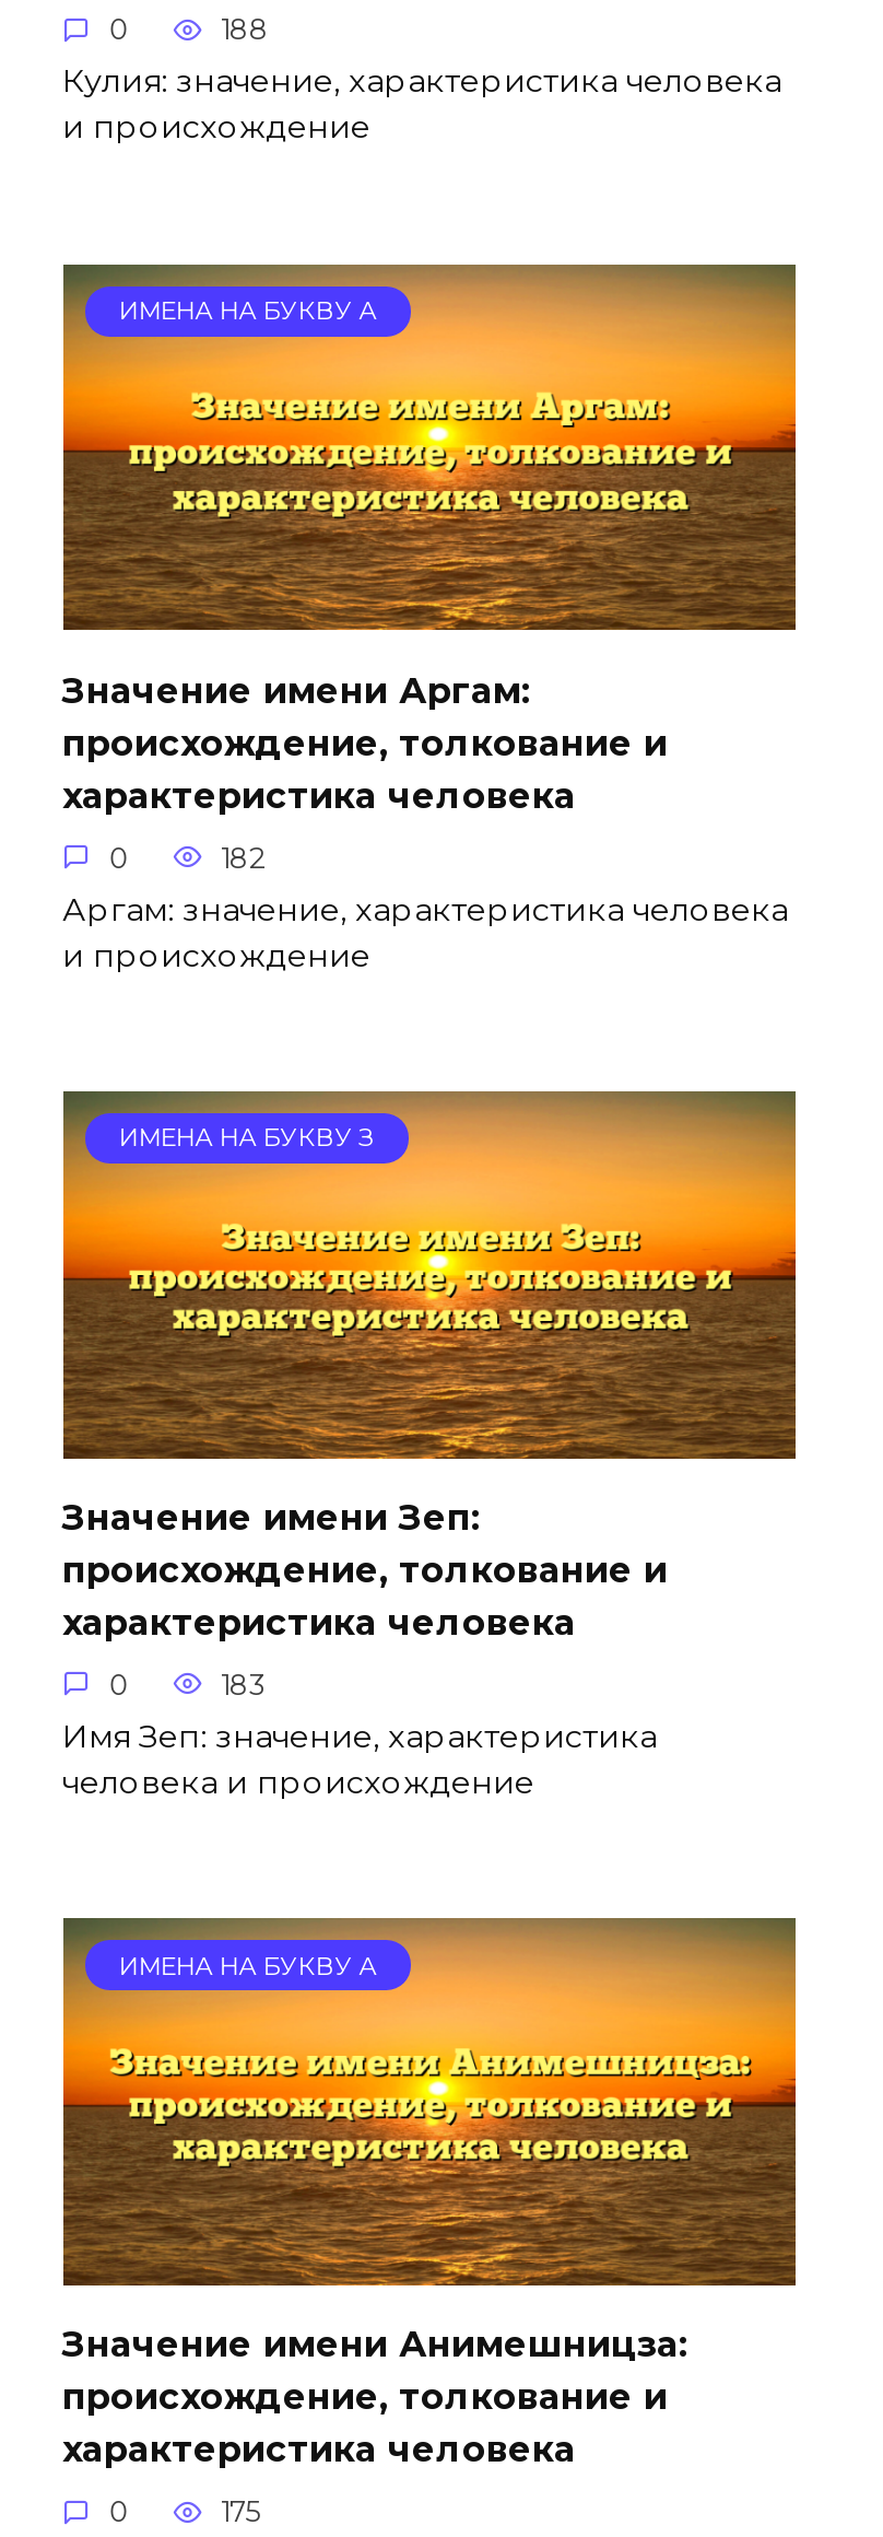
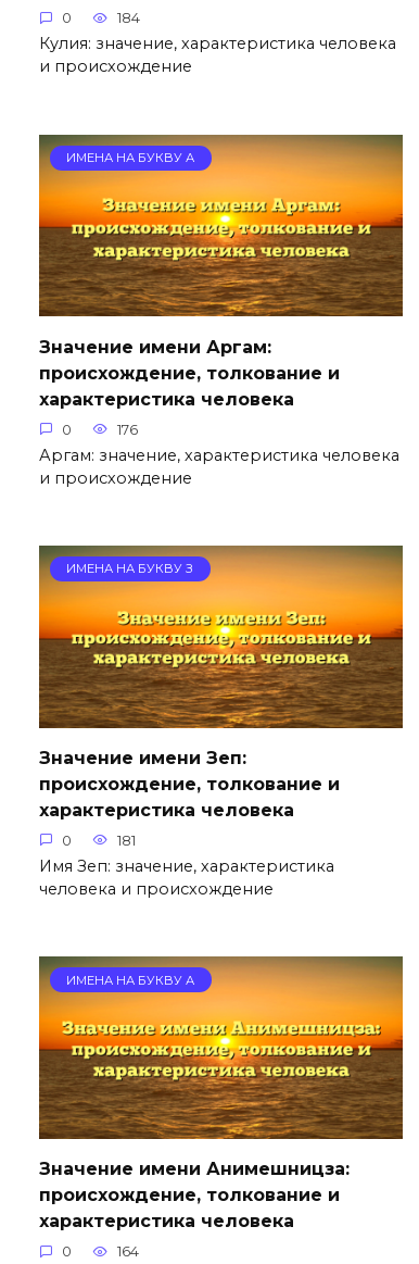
[221,14,269,47] 188 -> [117,10,140,27] 184
[221,841,264,874] 182 -> [117,421,138,438] 176
[221,1669,267,1702] 183 -> [117,833,136,849] 181
[221,2496,260,2529] 175 -> [117,1244,139,1260] 164

